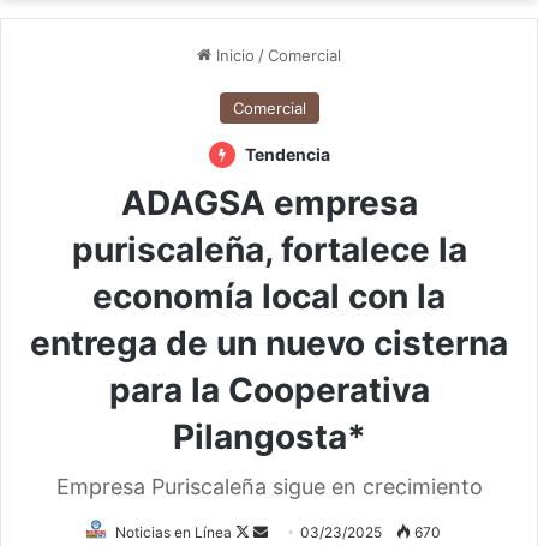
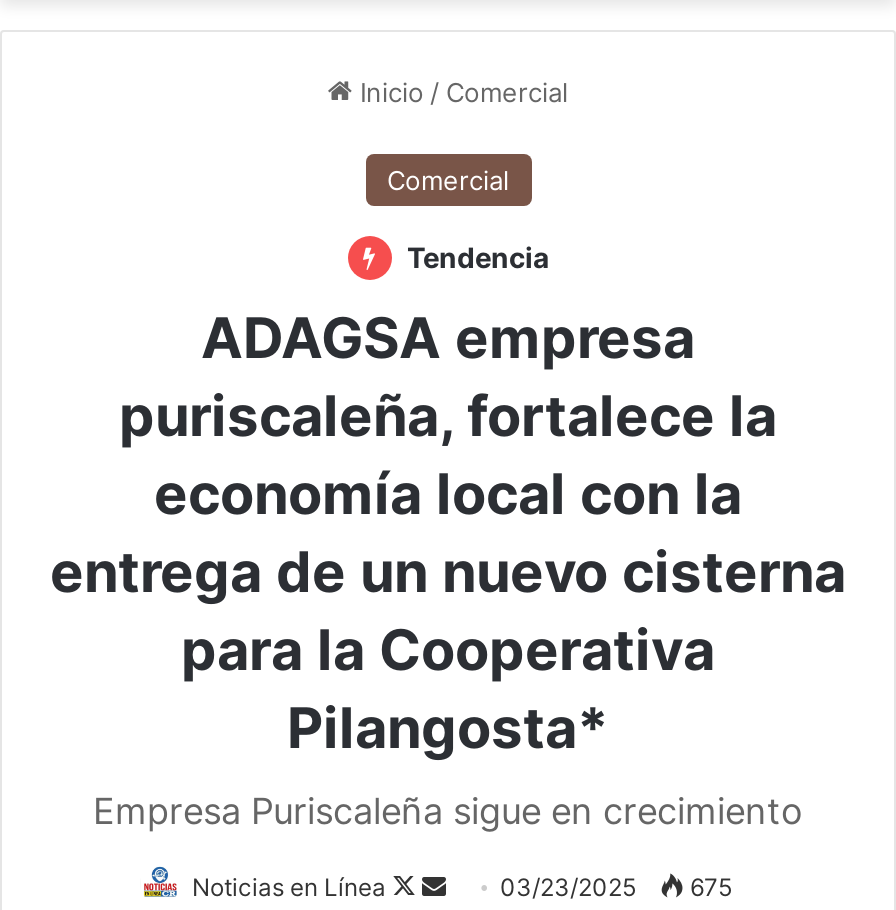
[410,523,440,541] 670 -> [684,872,732,902] 675

